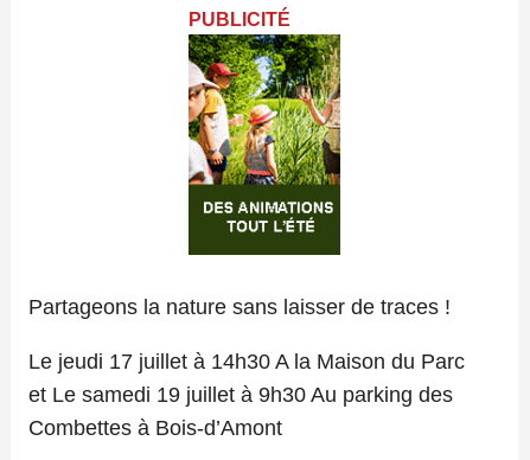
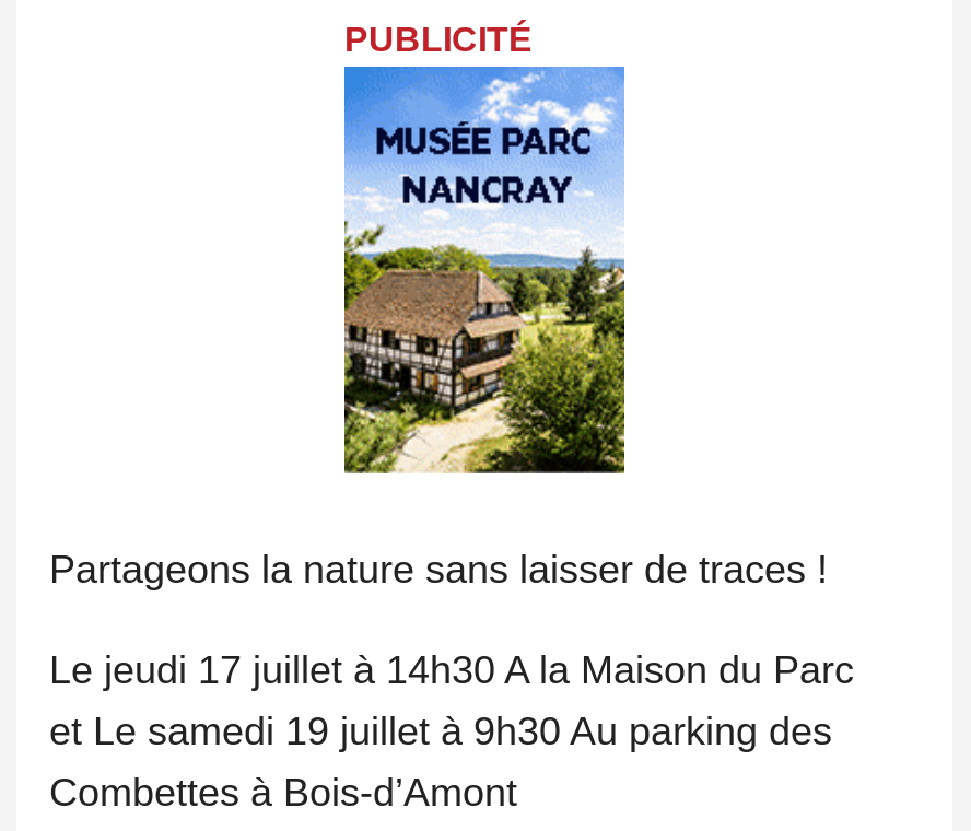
[187,33,341,256] [image] -> [342,65,627,476] [image]

